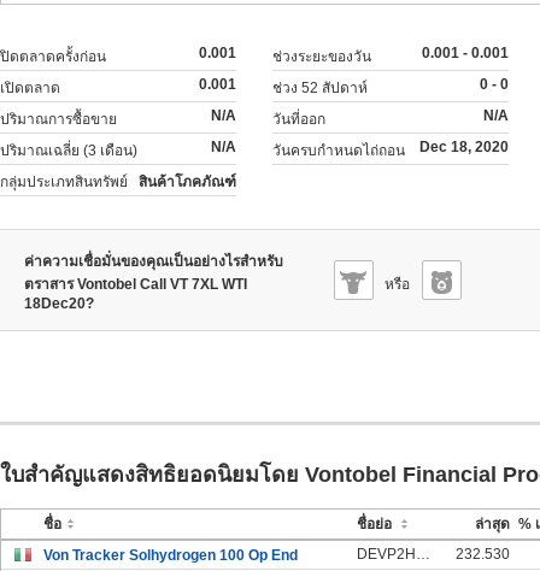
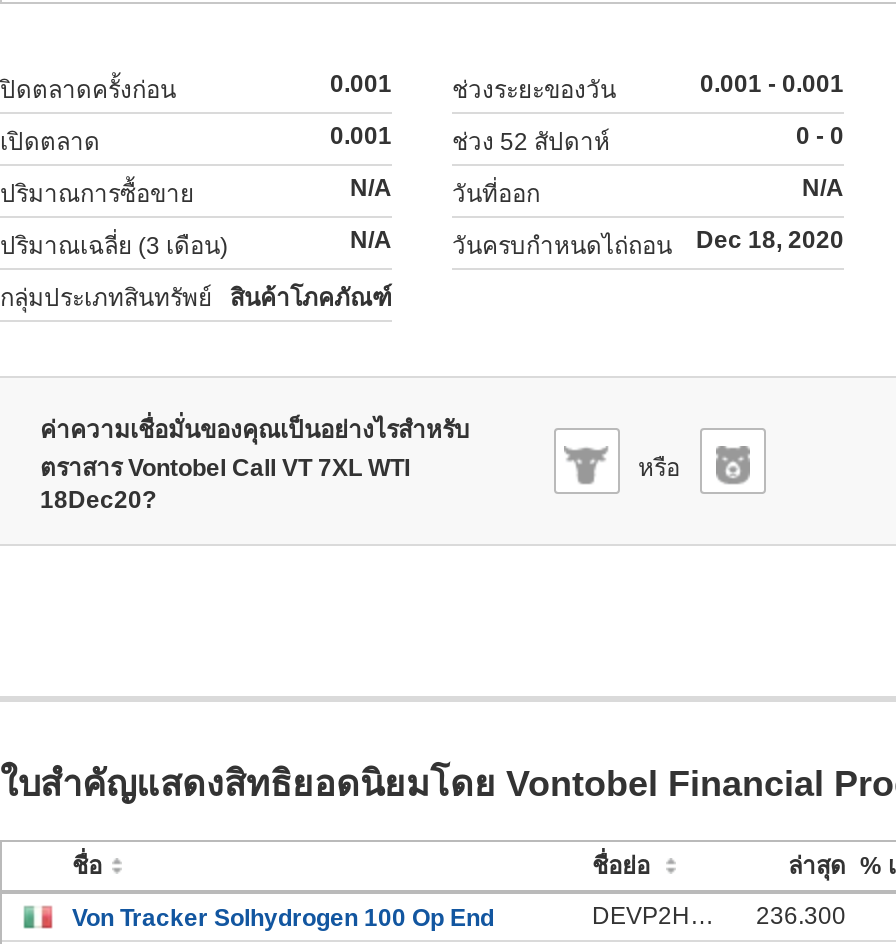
[456,546,510,563] 232.530 -> [756,902,846,930] 236.300

